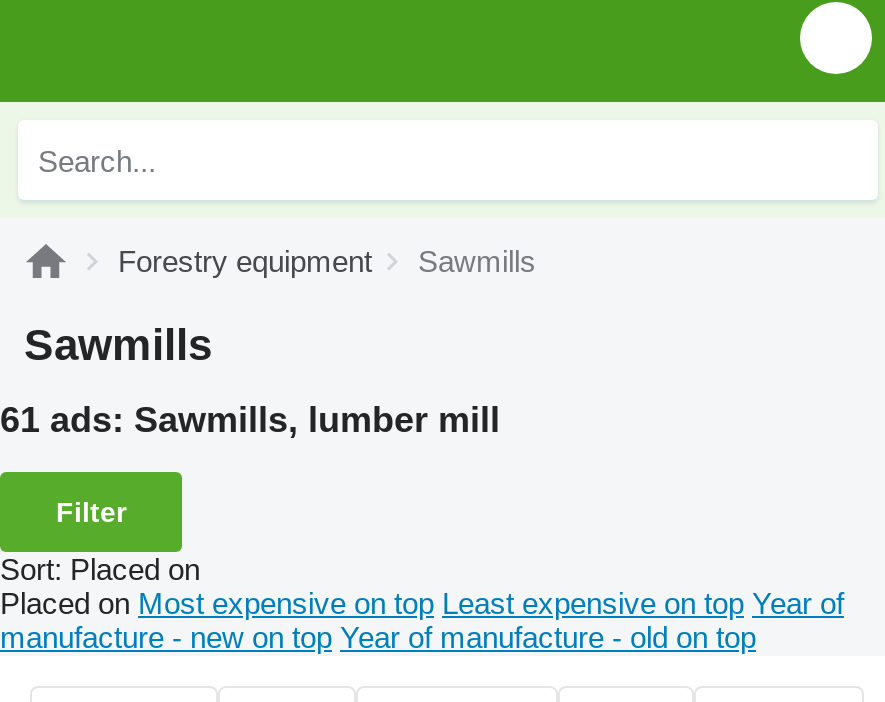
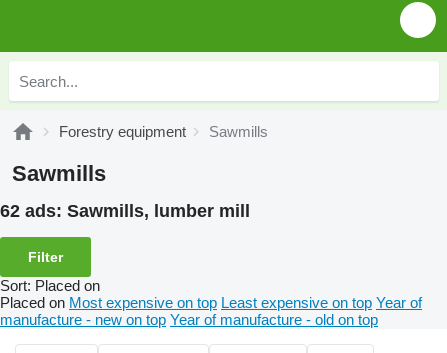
[0,400,500,440] 61 ads: Sawmills, lumber mill -> [0,201,250,221] 62 ads: Sawmills, lumber mill

